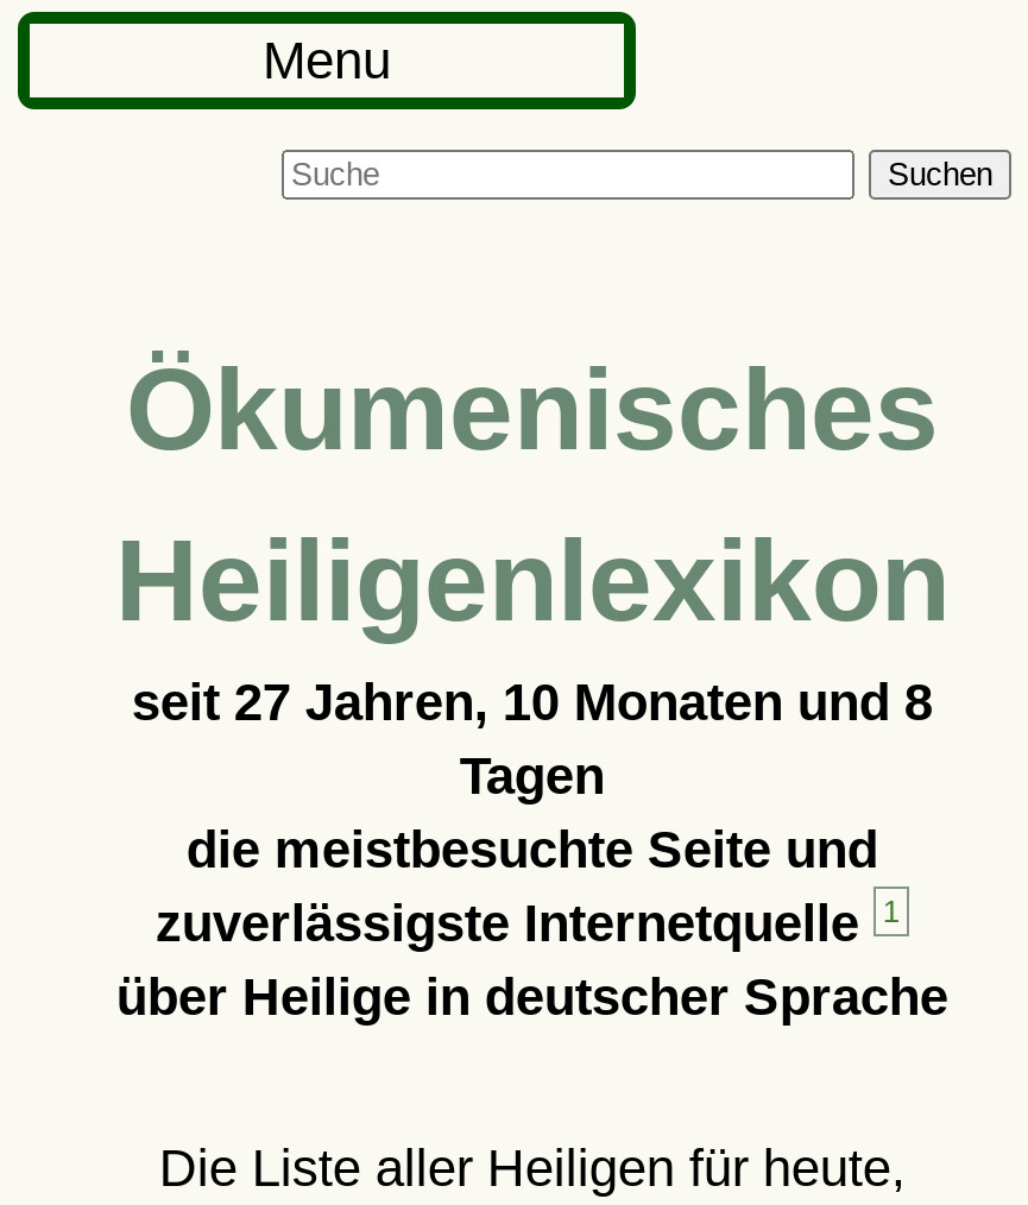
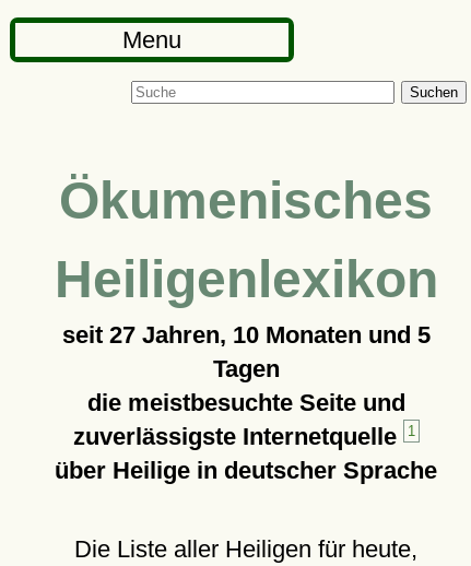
[132,673,933,732] seit 27 Jahren, 10 Monaten und 8 -> [62,321,430,349] seit 27 Jahren, 10 Monaten und 5

